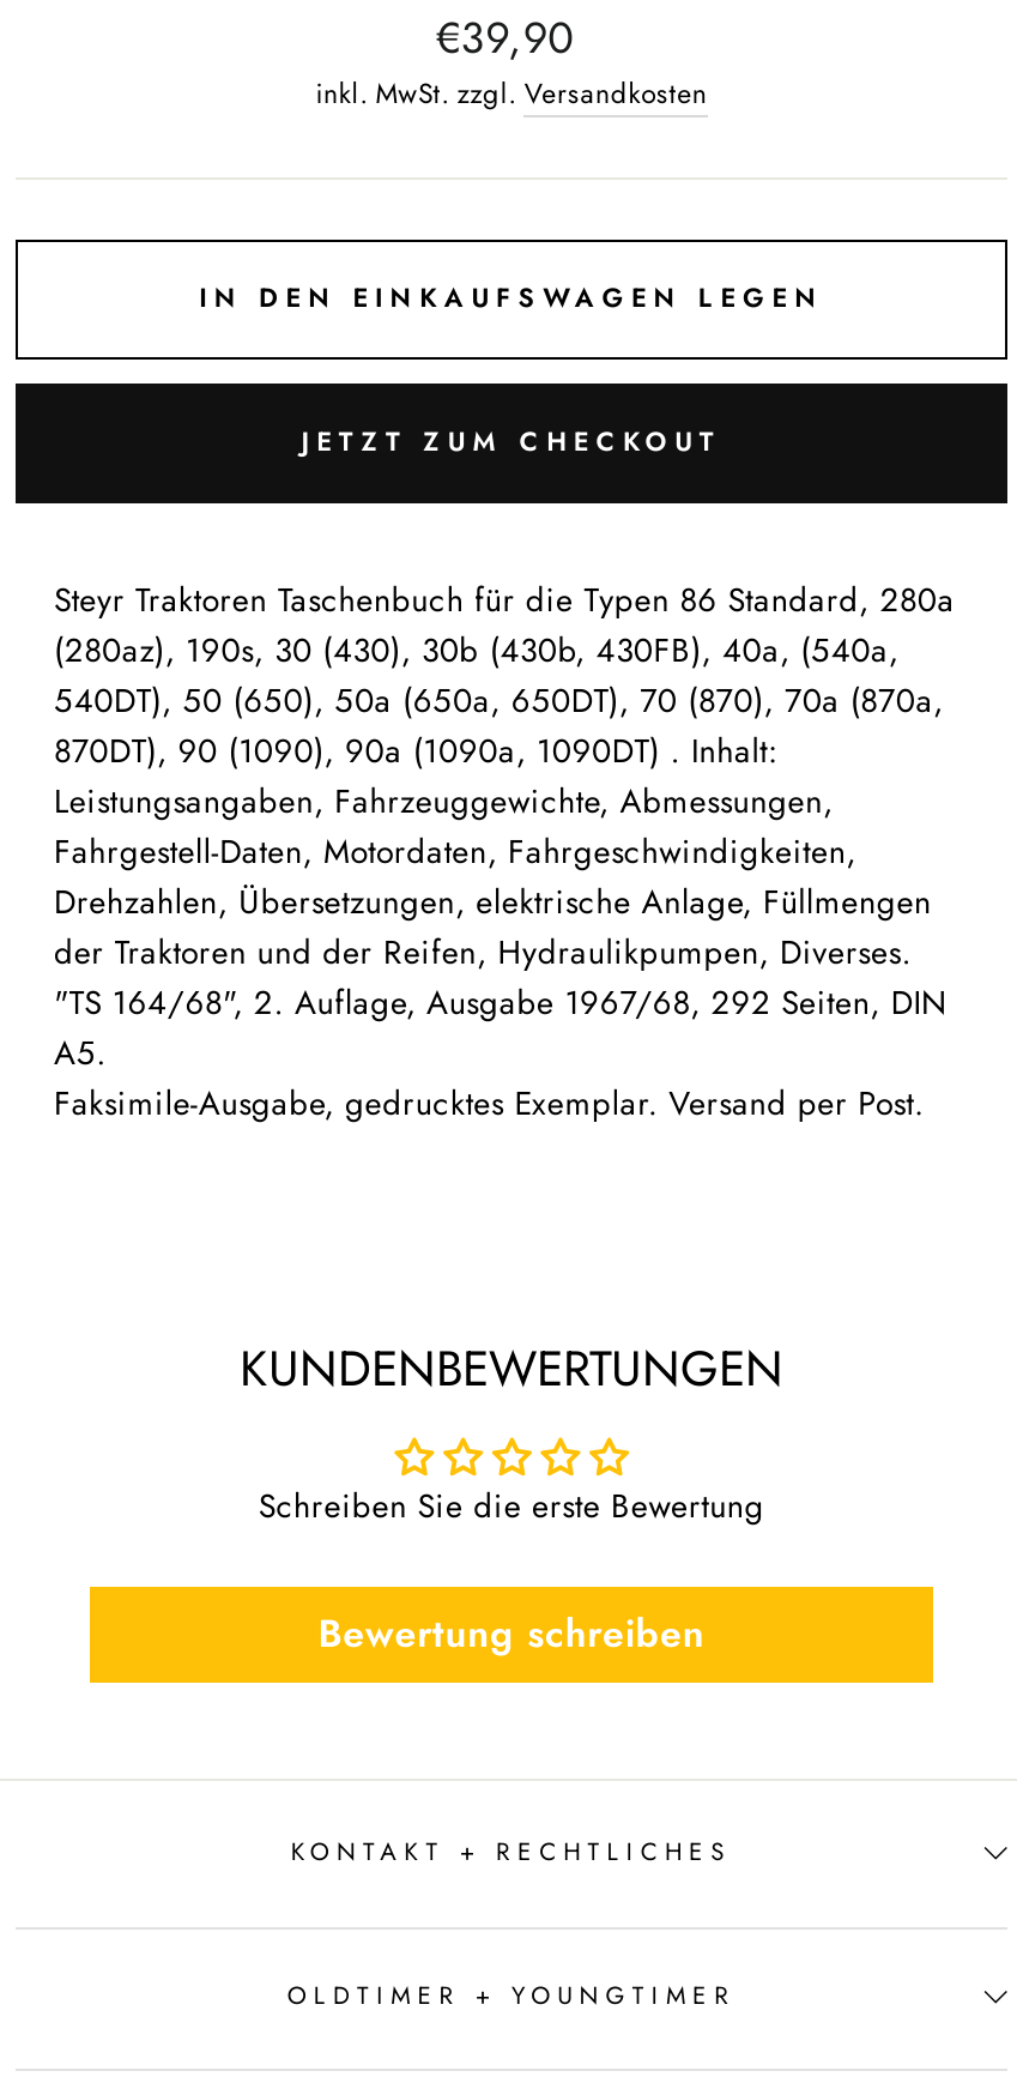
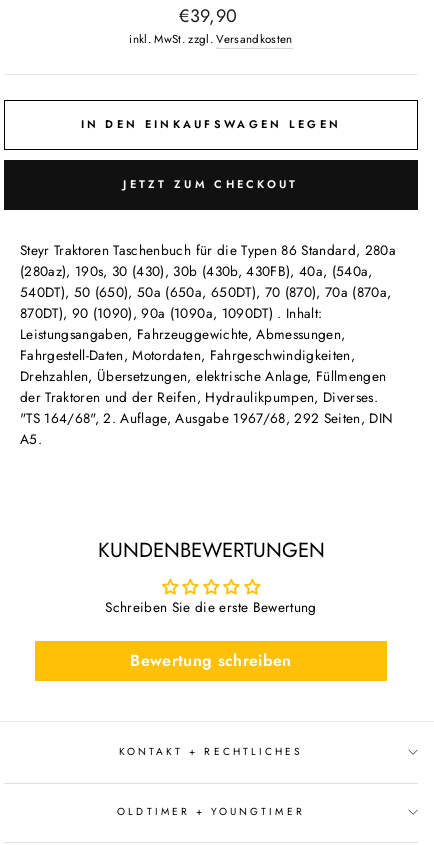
[54,1077,925,1125] Faksimile-Ausgabe, gedrucktes Exemplar. Versand per Post. -> none

